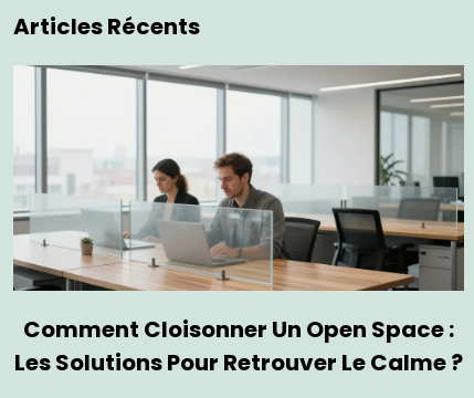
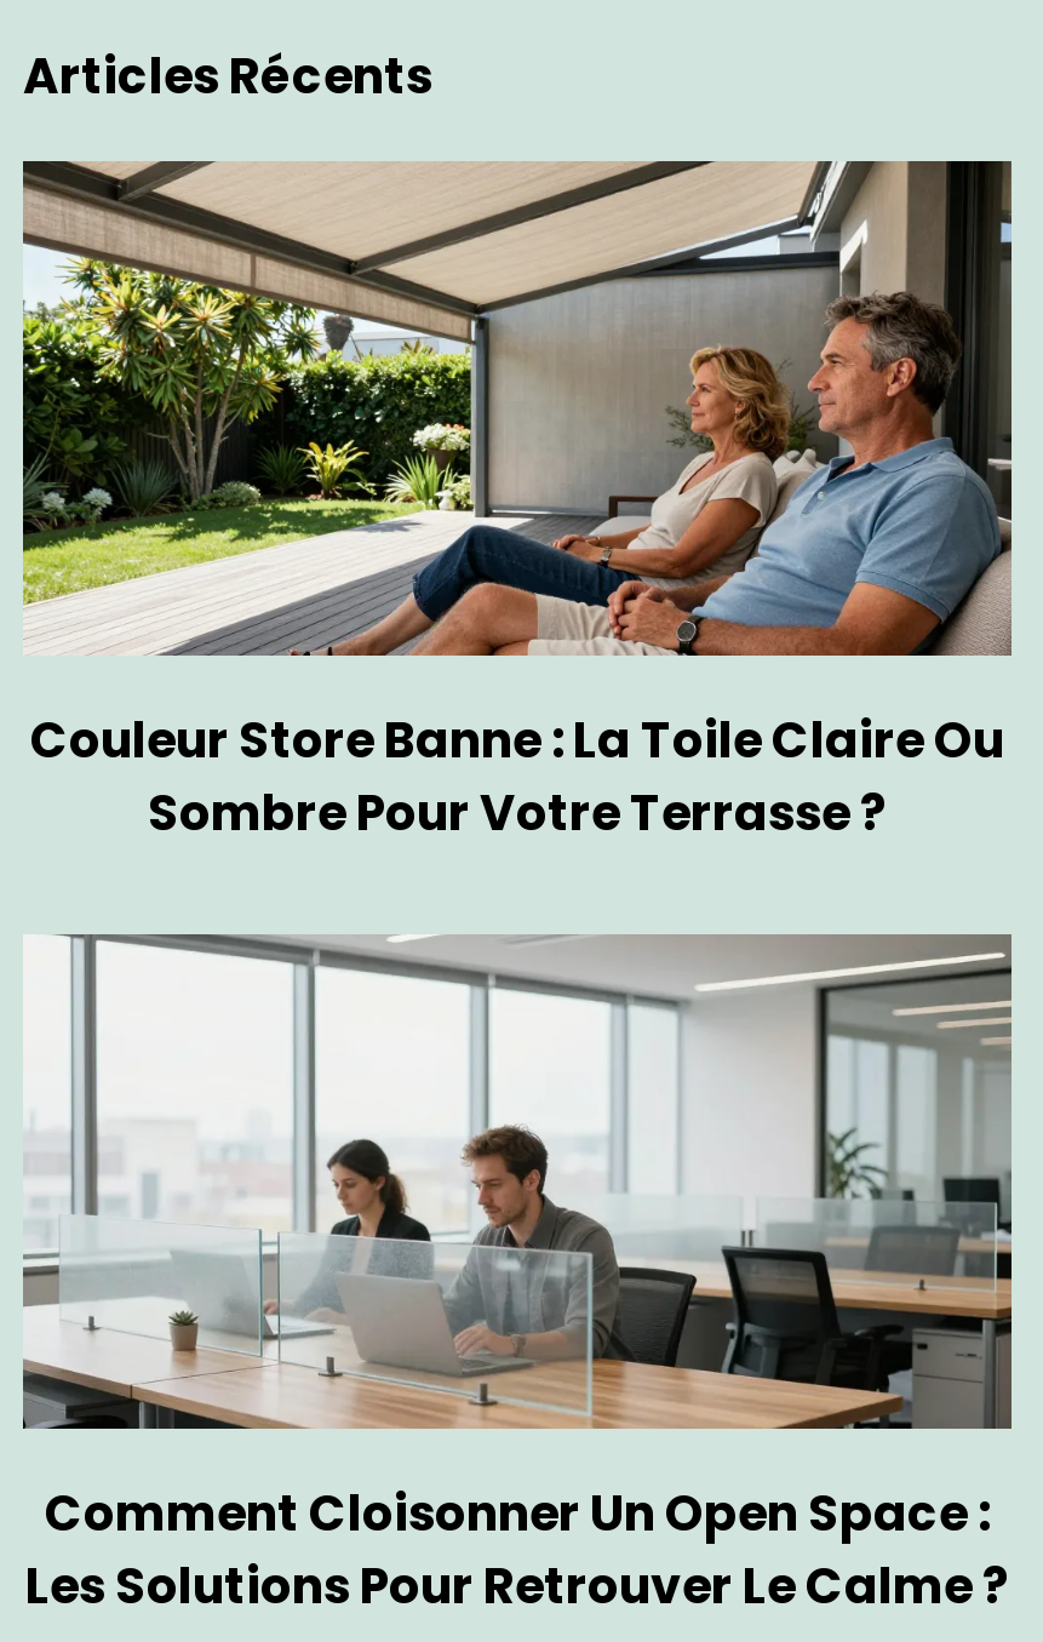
none -> [21,159,1012,846] [image] | Couleur Store Banne : La Toile Claire Ou | Sombre Pour Votre Terrasse ?

